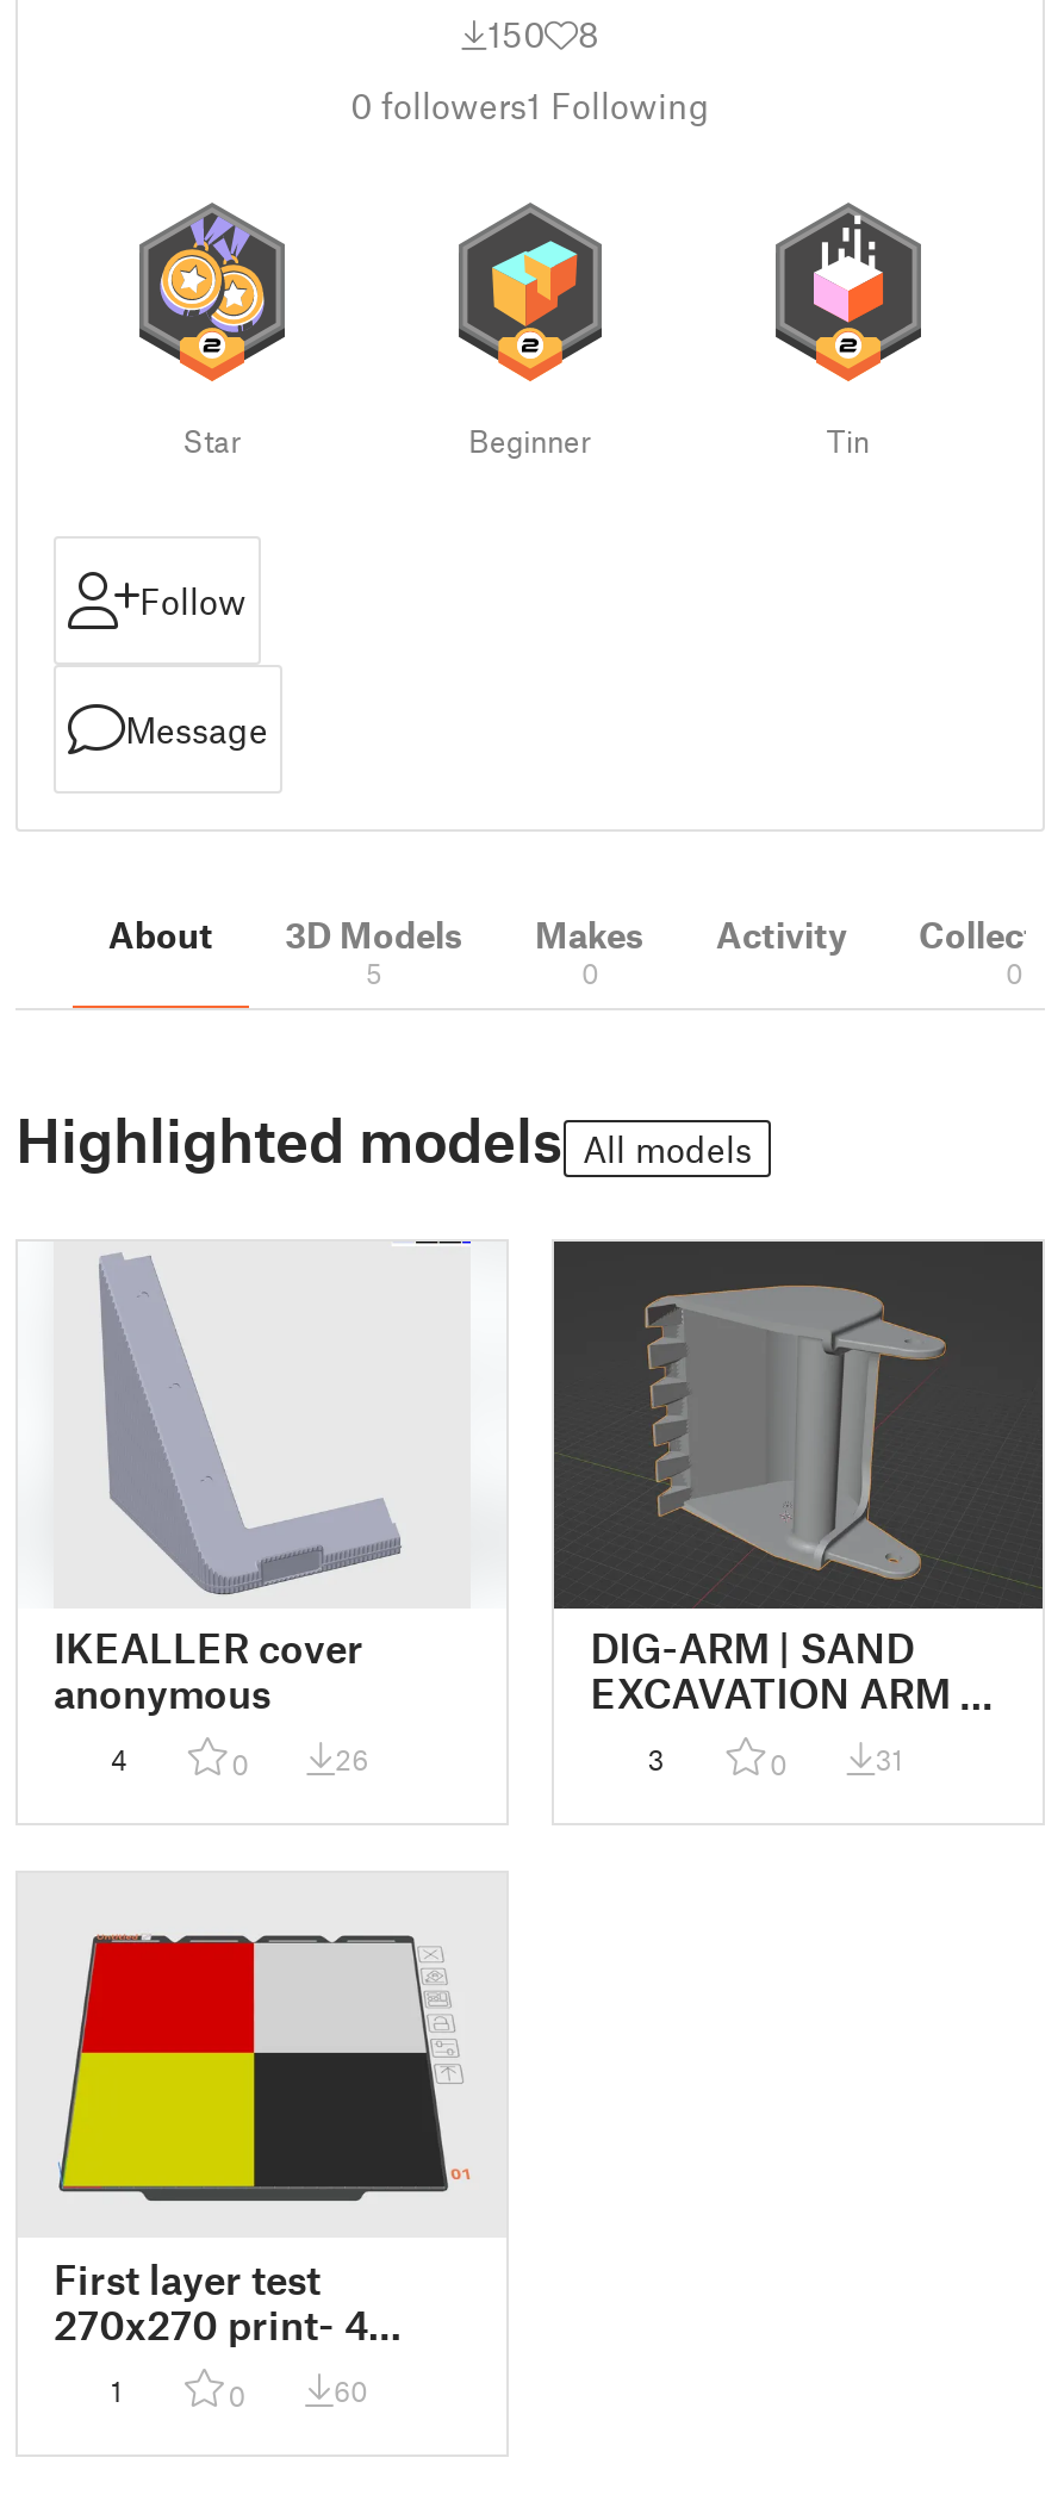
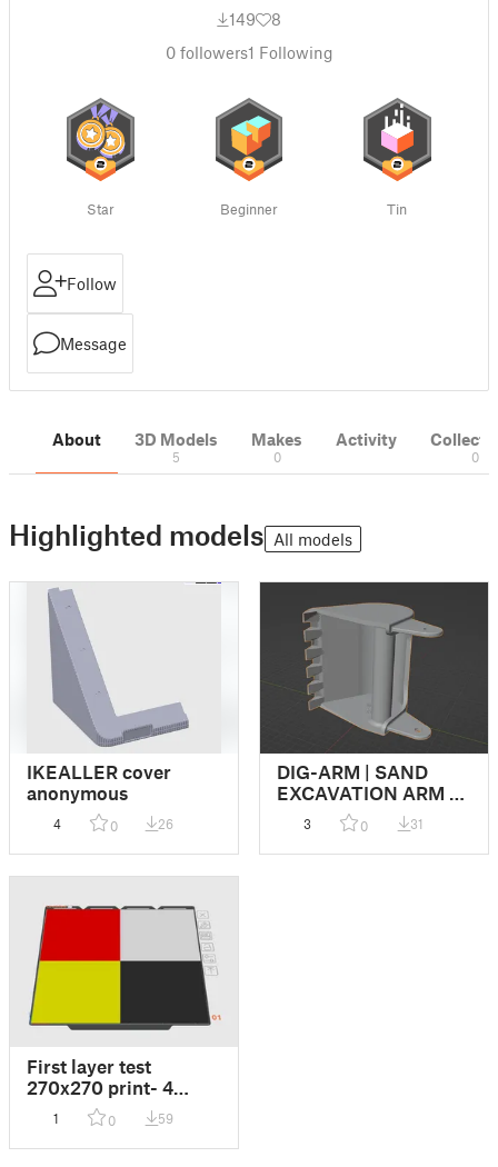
[487,12,599,55] 150 8 -> [229,9,281,29] 149 8
[334,2373,367,2406] 60 -> [157,1110,173,1126] 59

